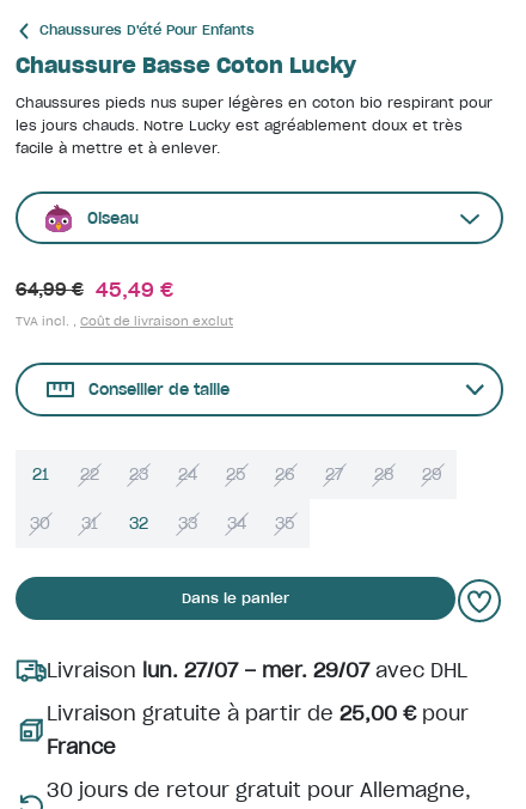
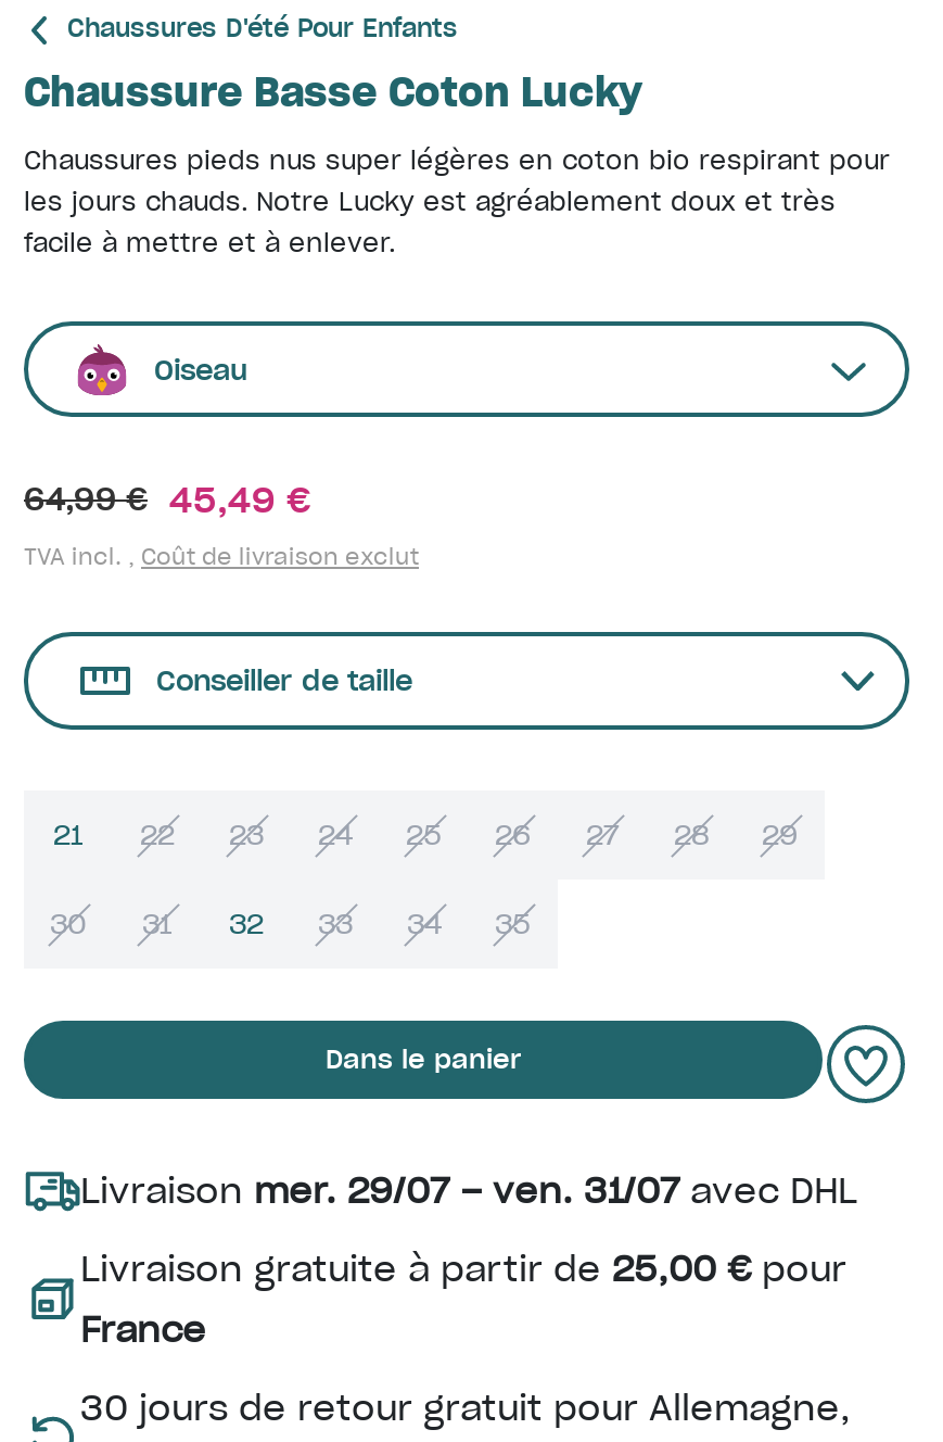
[47,658,467,682] Livraison lun. 27/07 – mer. 29/07 avec DHL -> [80,1168,857,1212] Livraison mer. 29/07 – ven. 31/07 avec DHL

